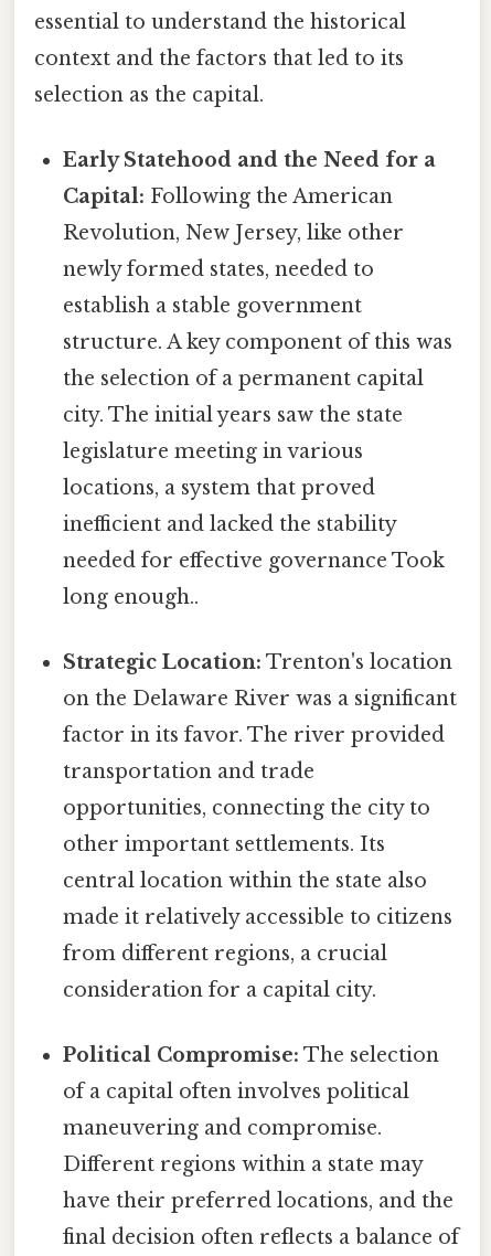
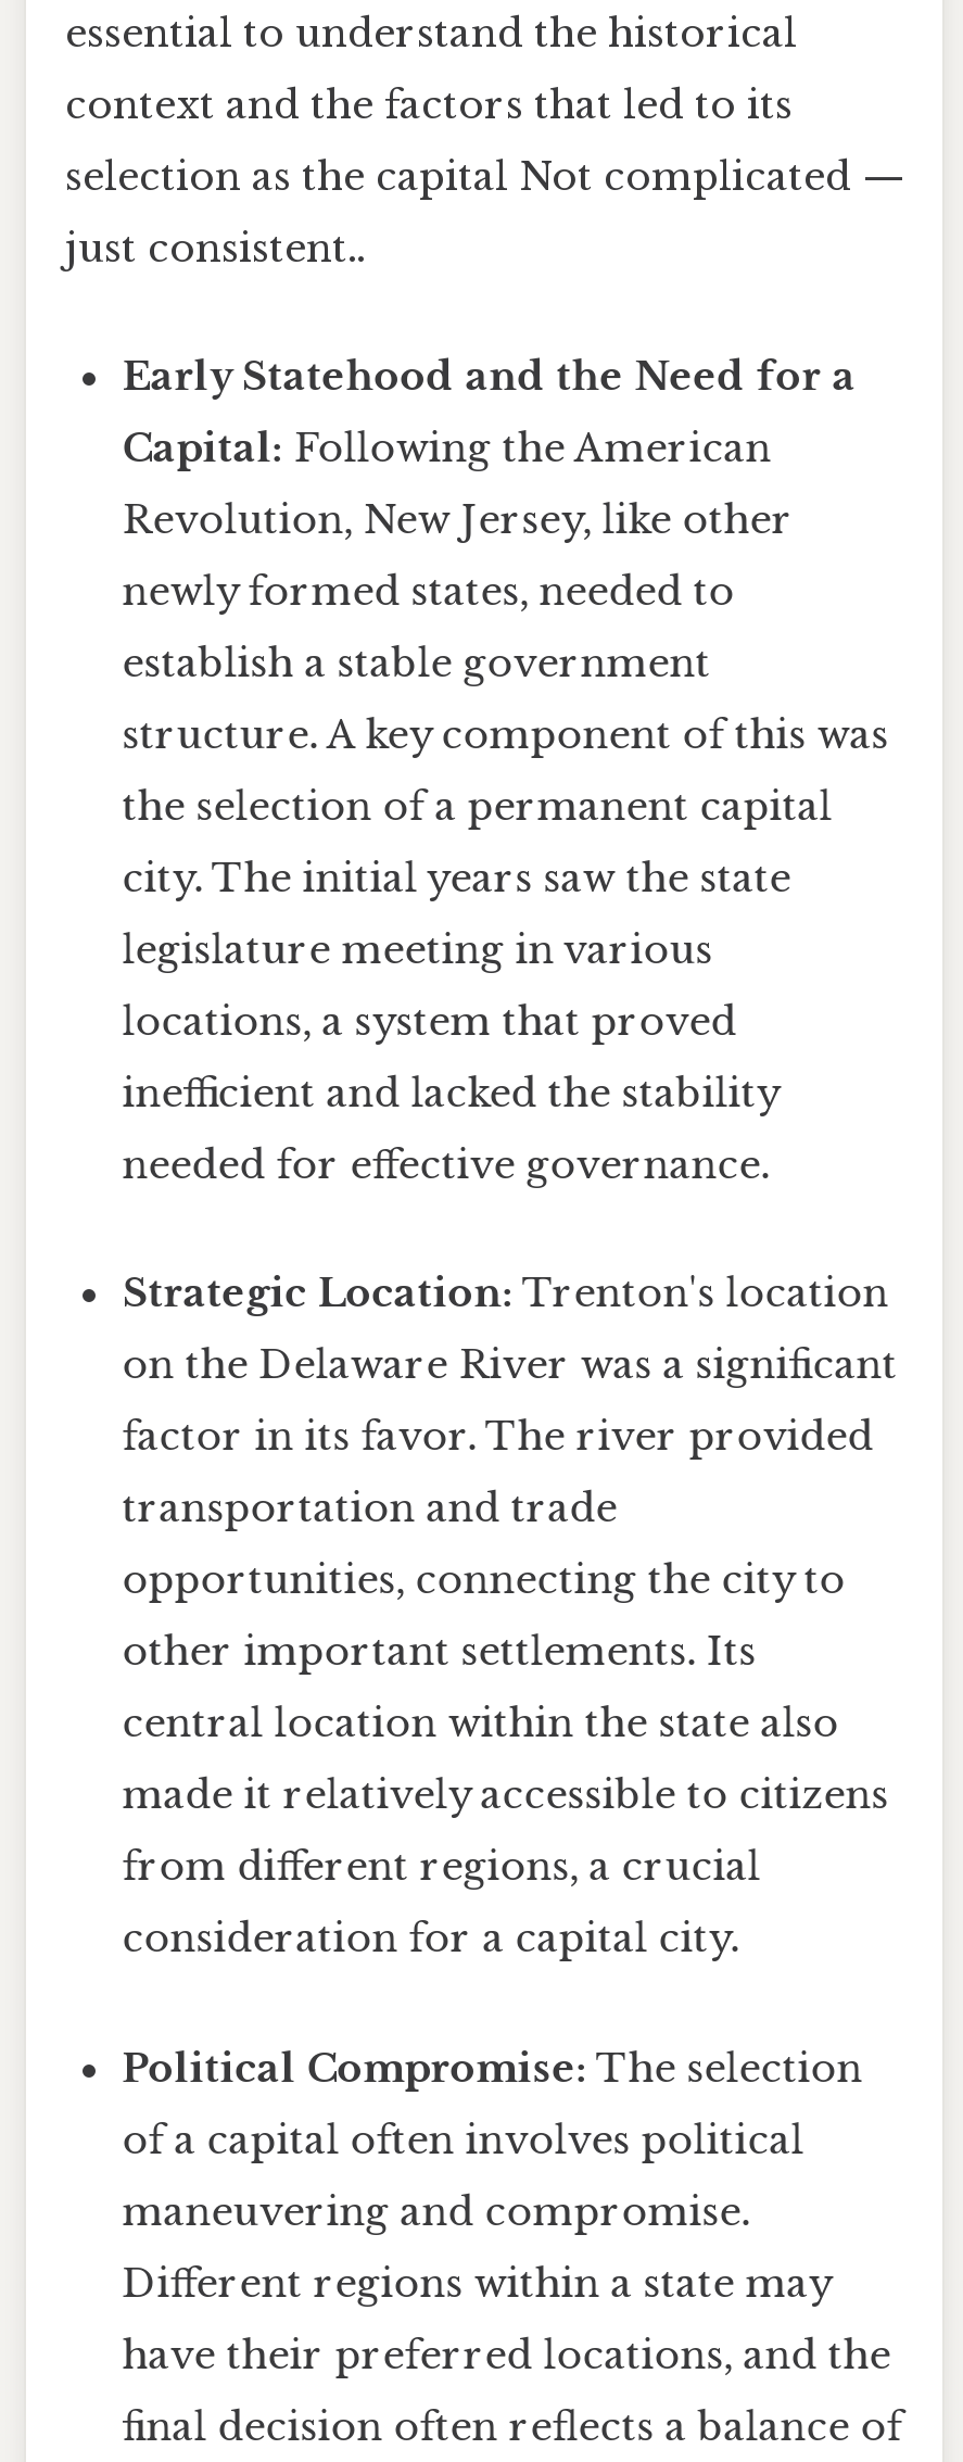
[34,82,264,107] selection as the capital. -> [65,152,903,272] selection as the capital Not complicated — | just consistent..
moved [63,148,453,536] -> [122,353,889,1117]: Early Statehood and the Need for a | Capital: Following the American | Revolution, New Jersey, like other | ... | locations, a system that proved | inefficient and lacked the stability
[63,548,445,609] needed for effective governance Took | long enough.. -> [122,1141,769,1189] needed for effective governance.

